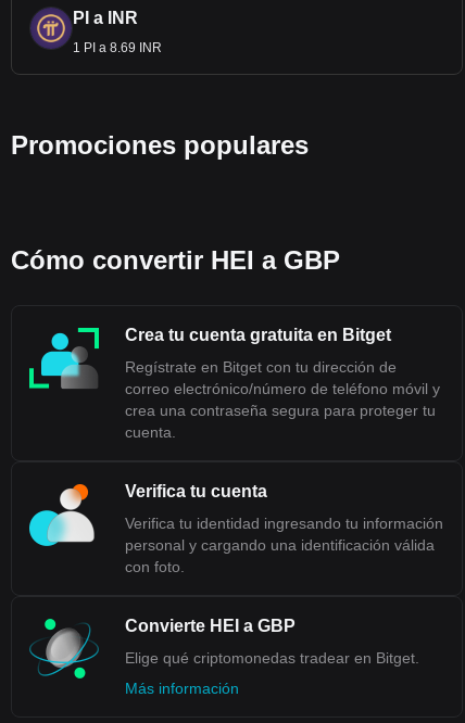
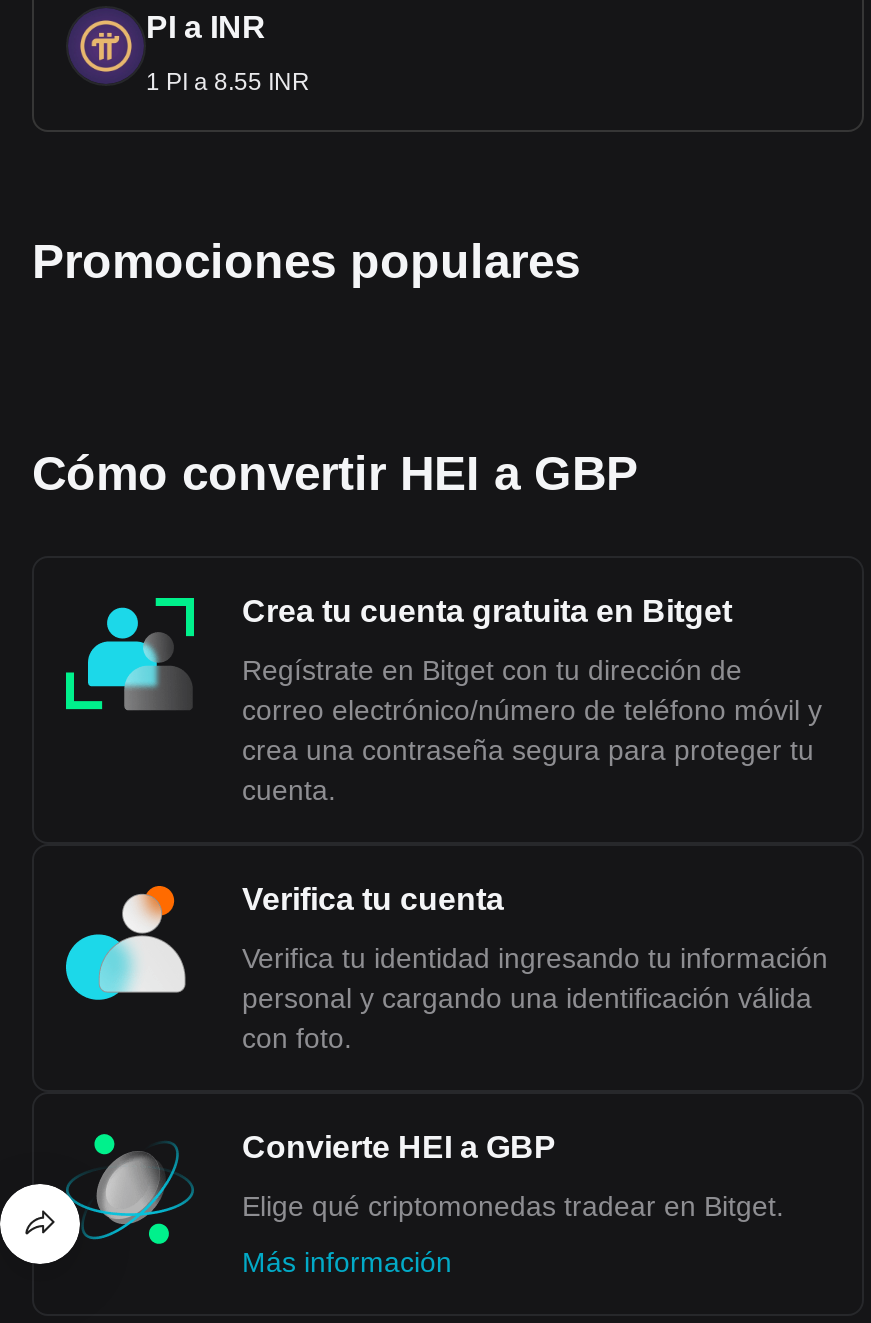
[73,40,162,55] 1 PI a 8.69 INR -> [146,68,310,96] 1 PI a 8.55 INR
none -> [6,1182,82,1266] [image]

